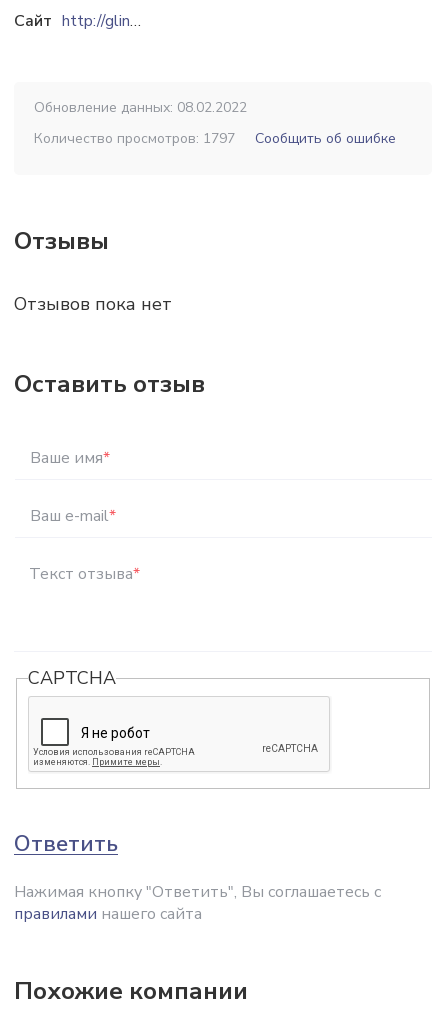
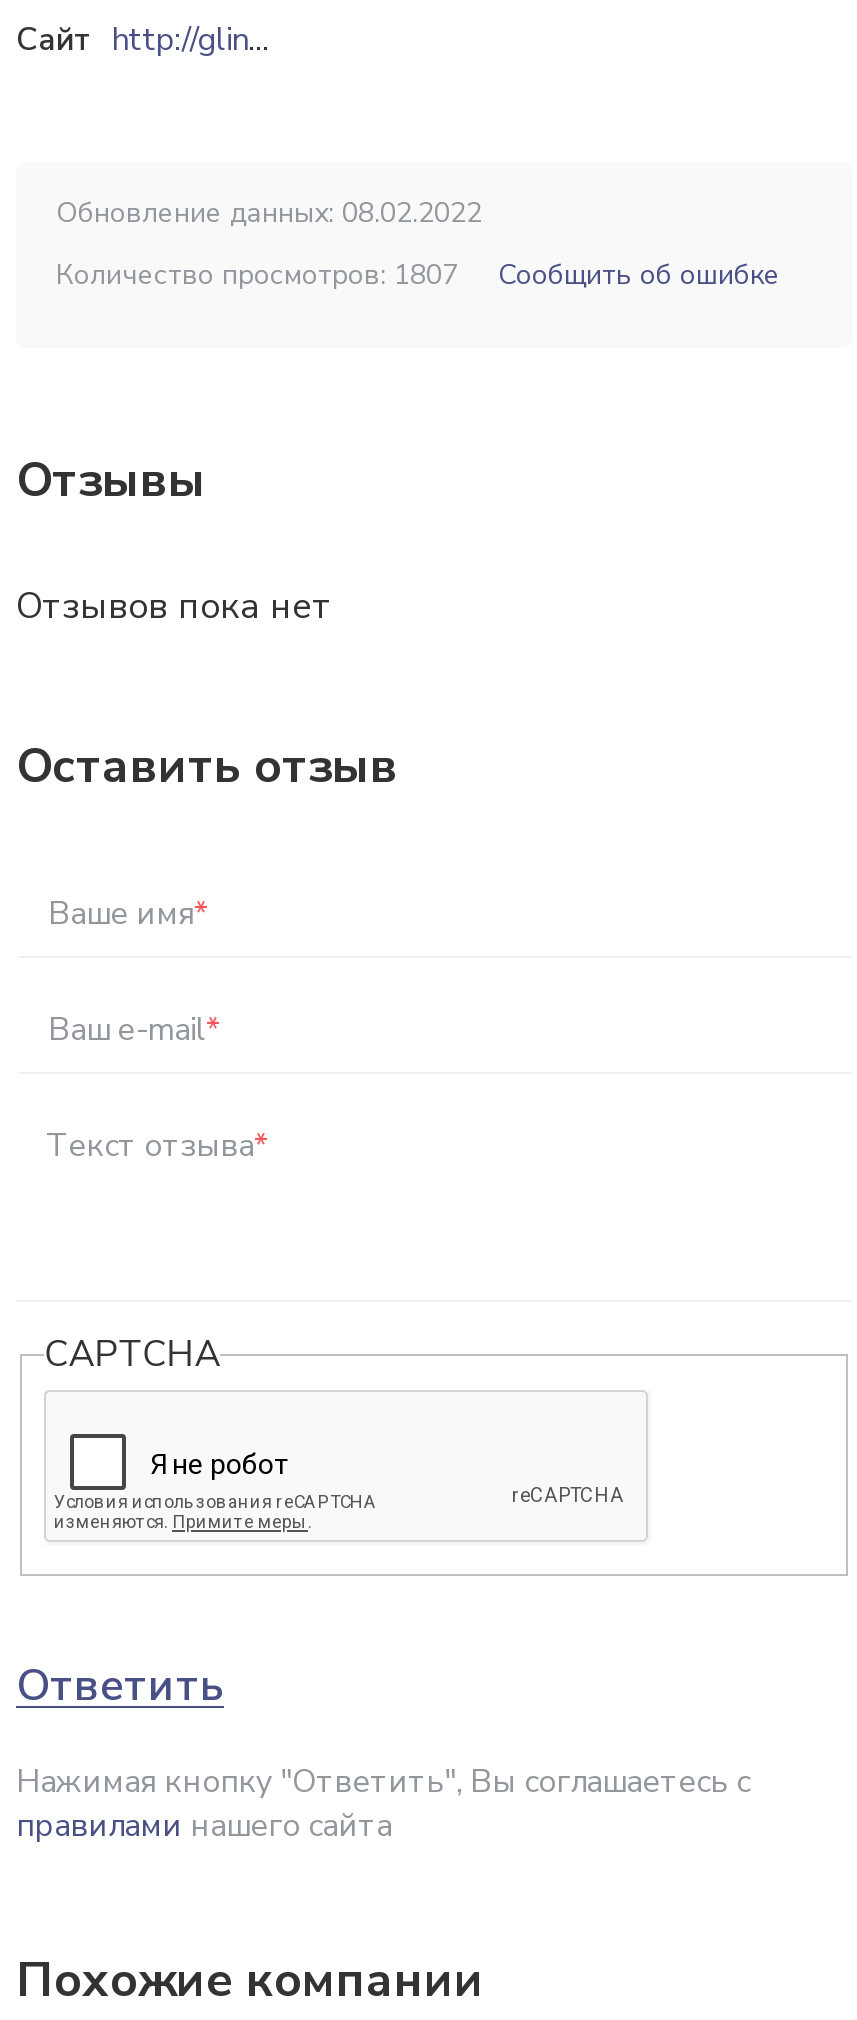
[34,129,235,148] Количество просмотров: 1797 -> [56,256,458,294] Количество просмотров: 1807

